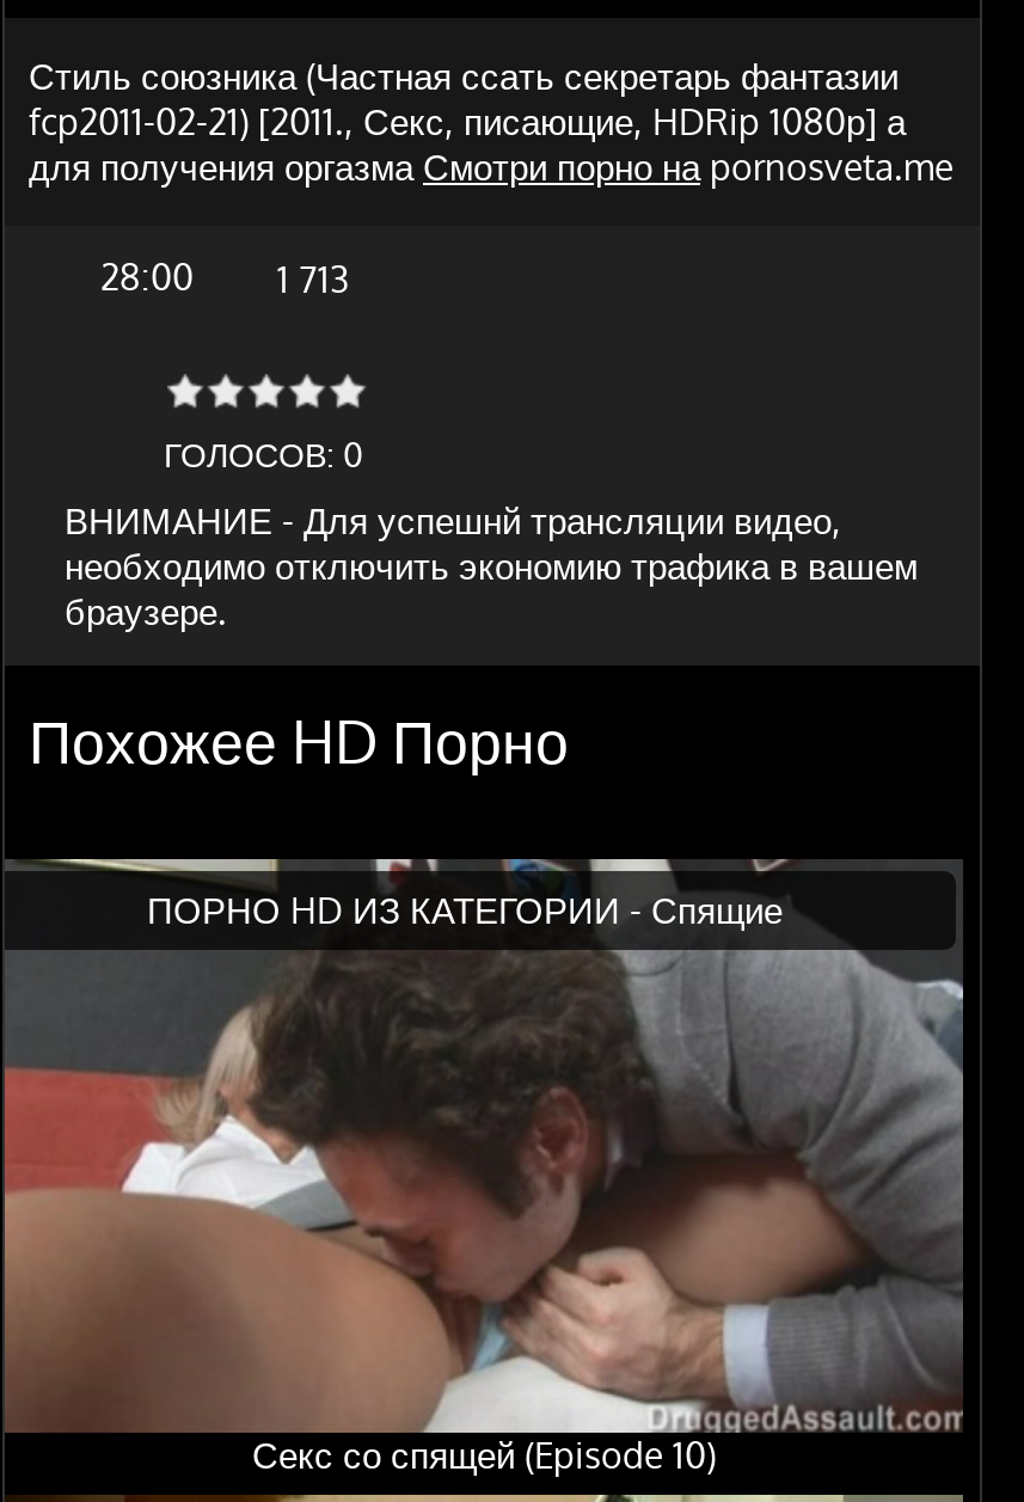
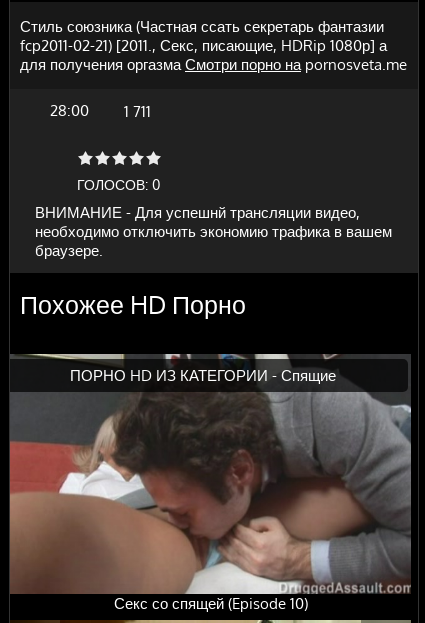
[100,255,349,302] 28:00 1 713 -> [50,101,151,121] 28:00 1 711

